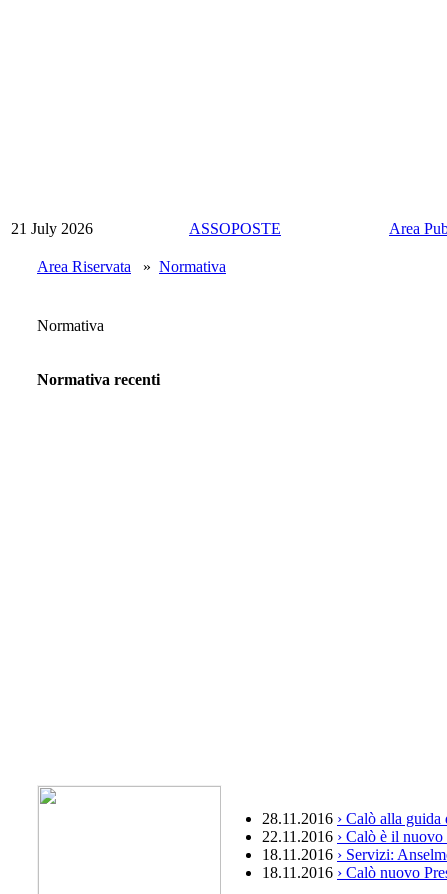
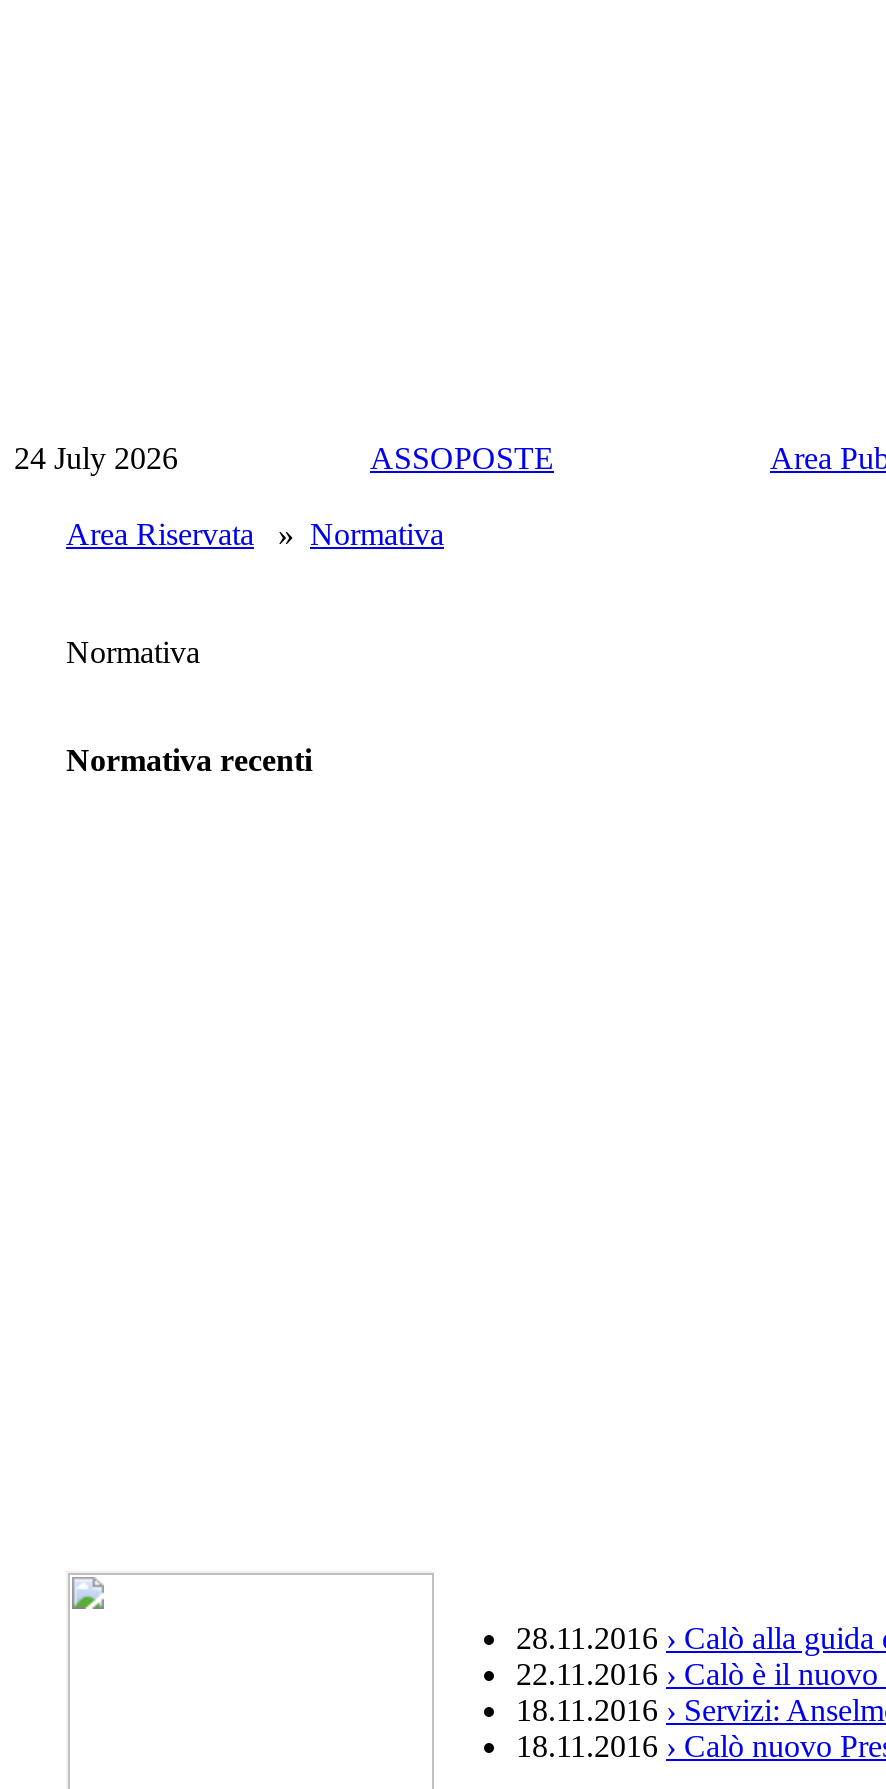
[11,220,93,237] 21 July 2026 -> [14,441,178,475] 24 July 2026

